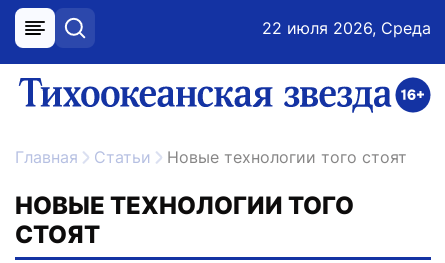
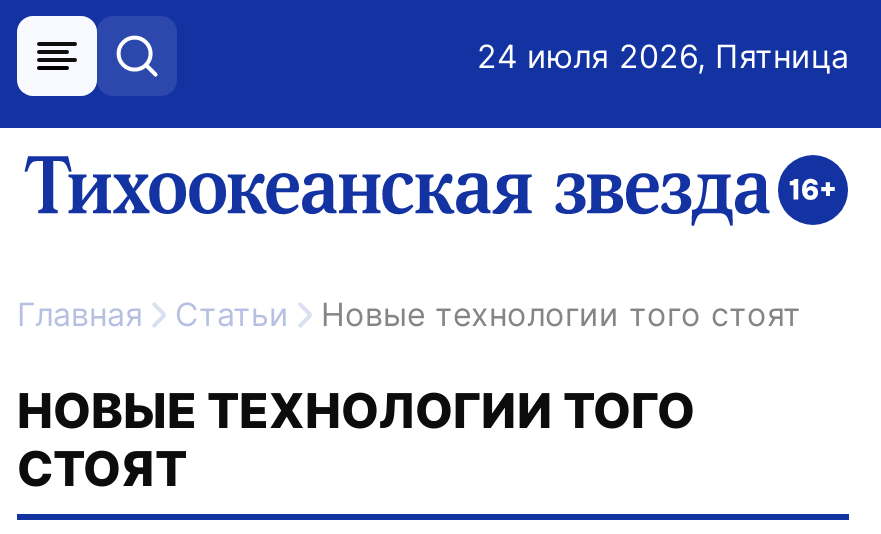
[262,18,431,38] 22 июля 2026, Среда -> [477,36,849,76] 24 июля 2026, Пятница

